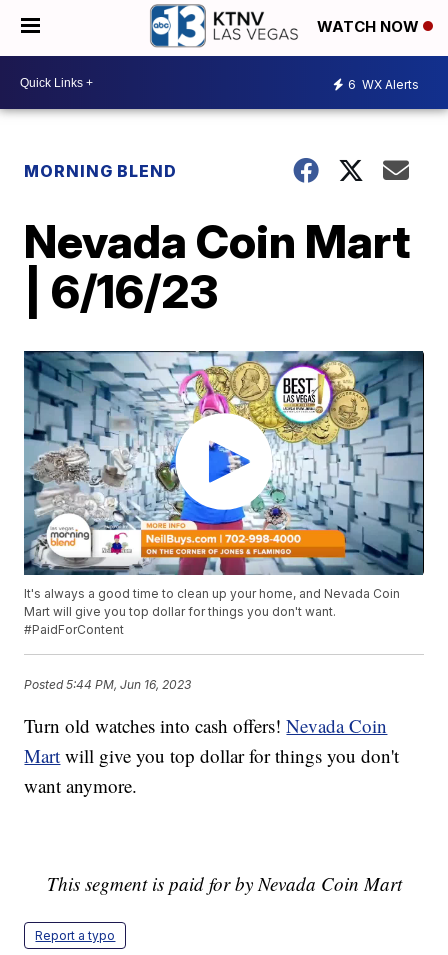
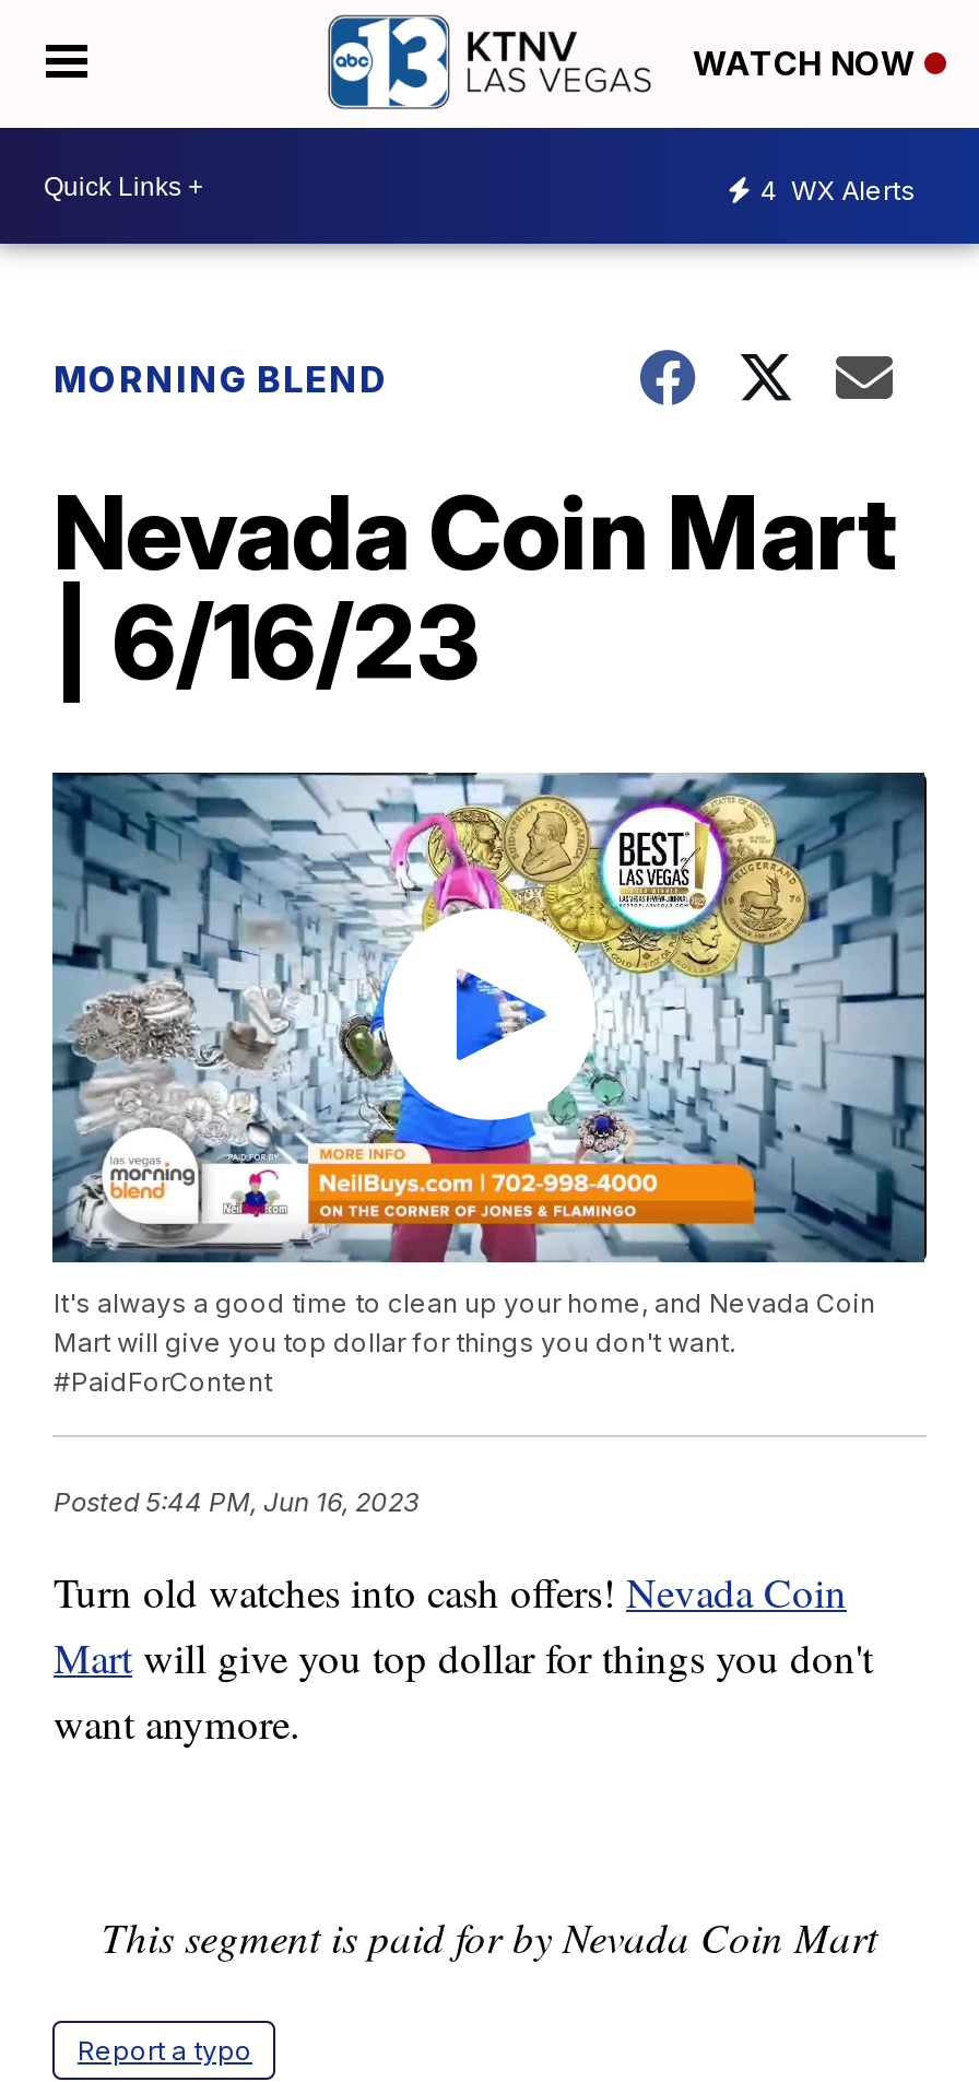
[348,76,419,91] 6 WX Alerts -> [760,173,916,205] 4 WX Alerts

